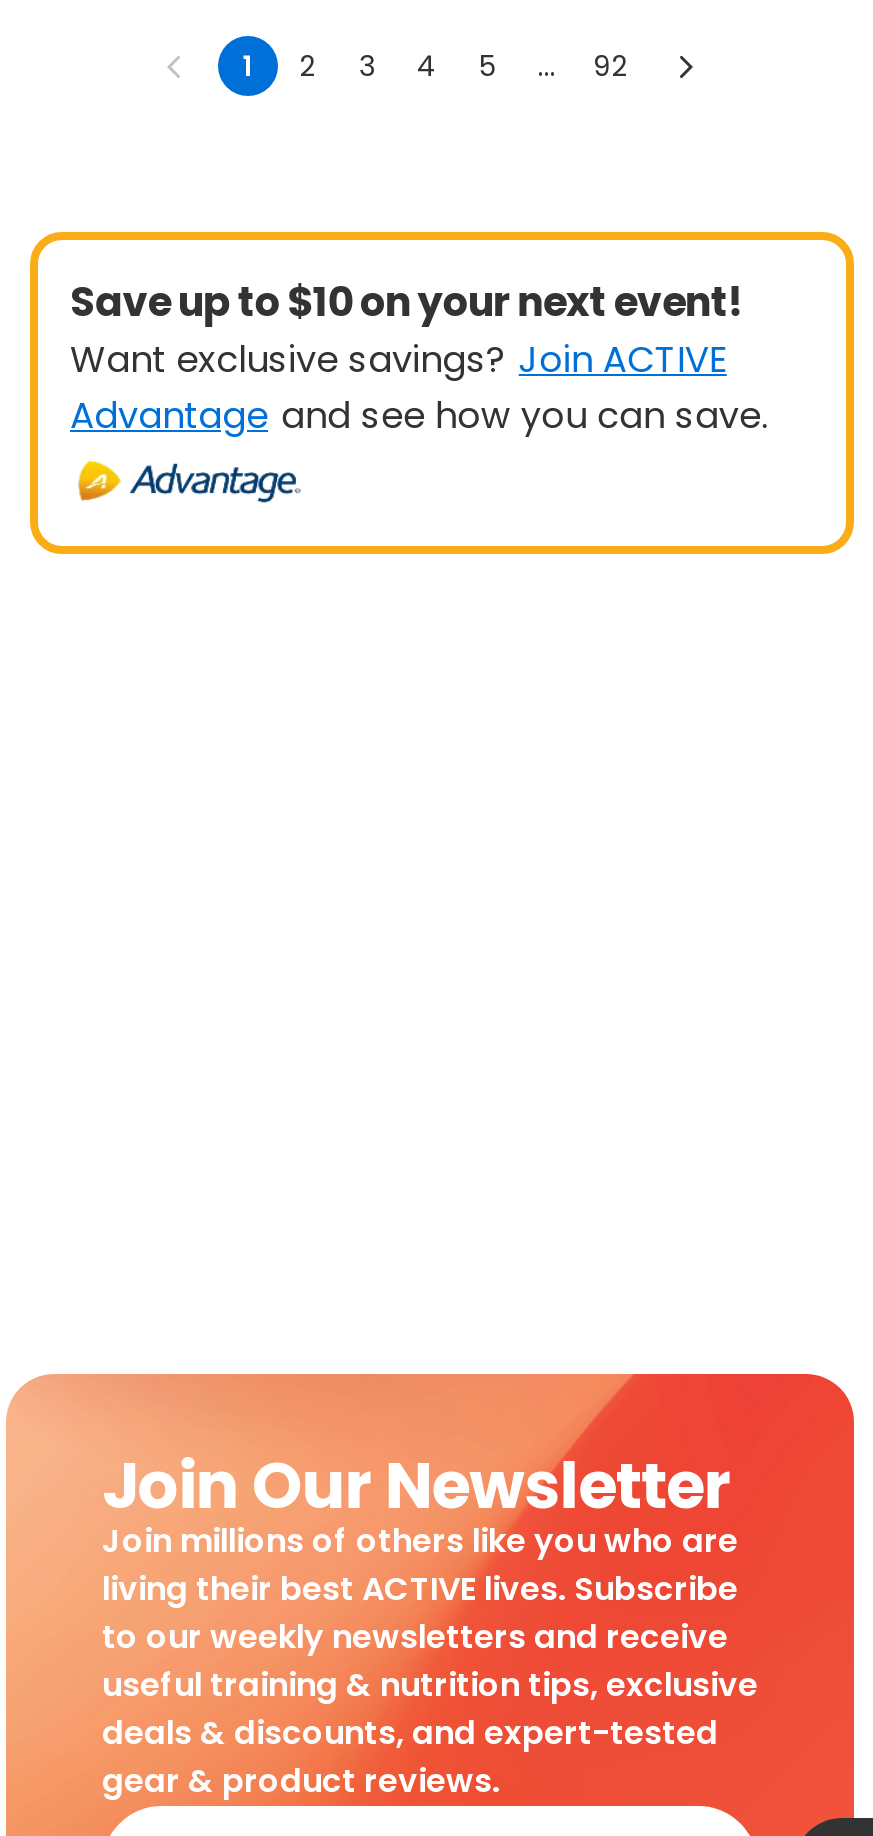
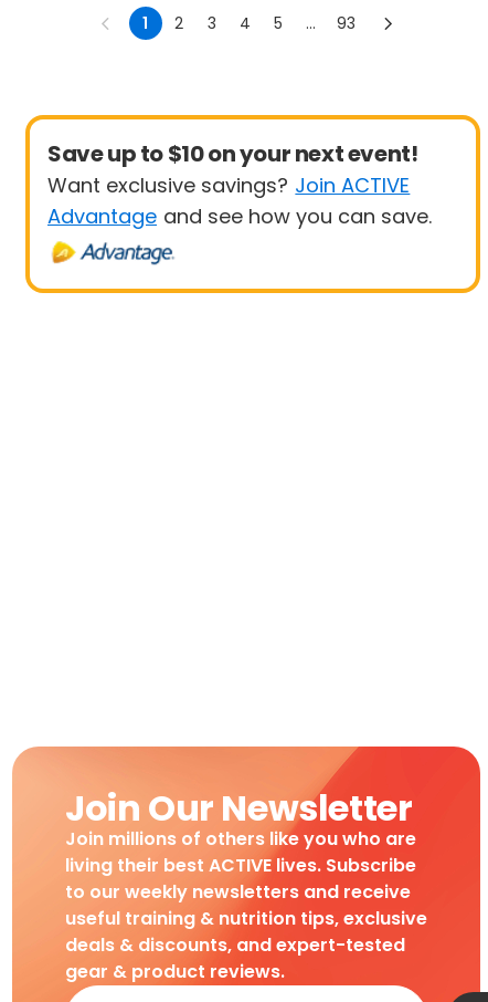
[593,46,627,86] 92 -> [336,12,355,34] 93

